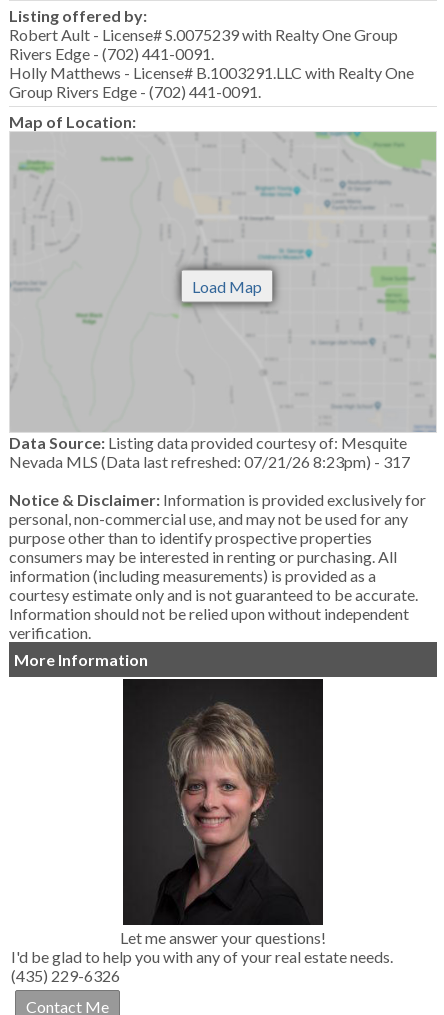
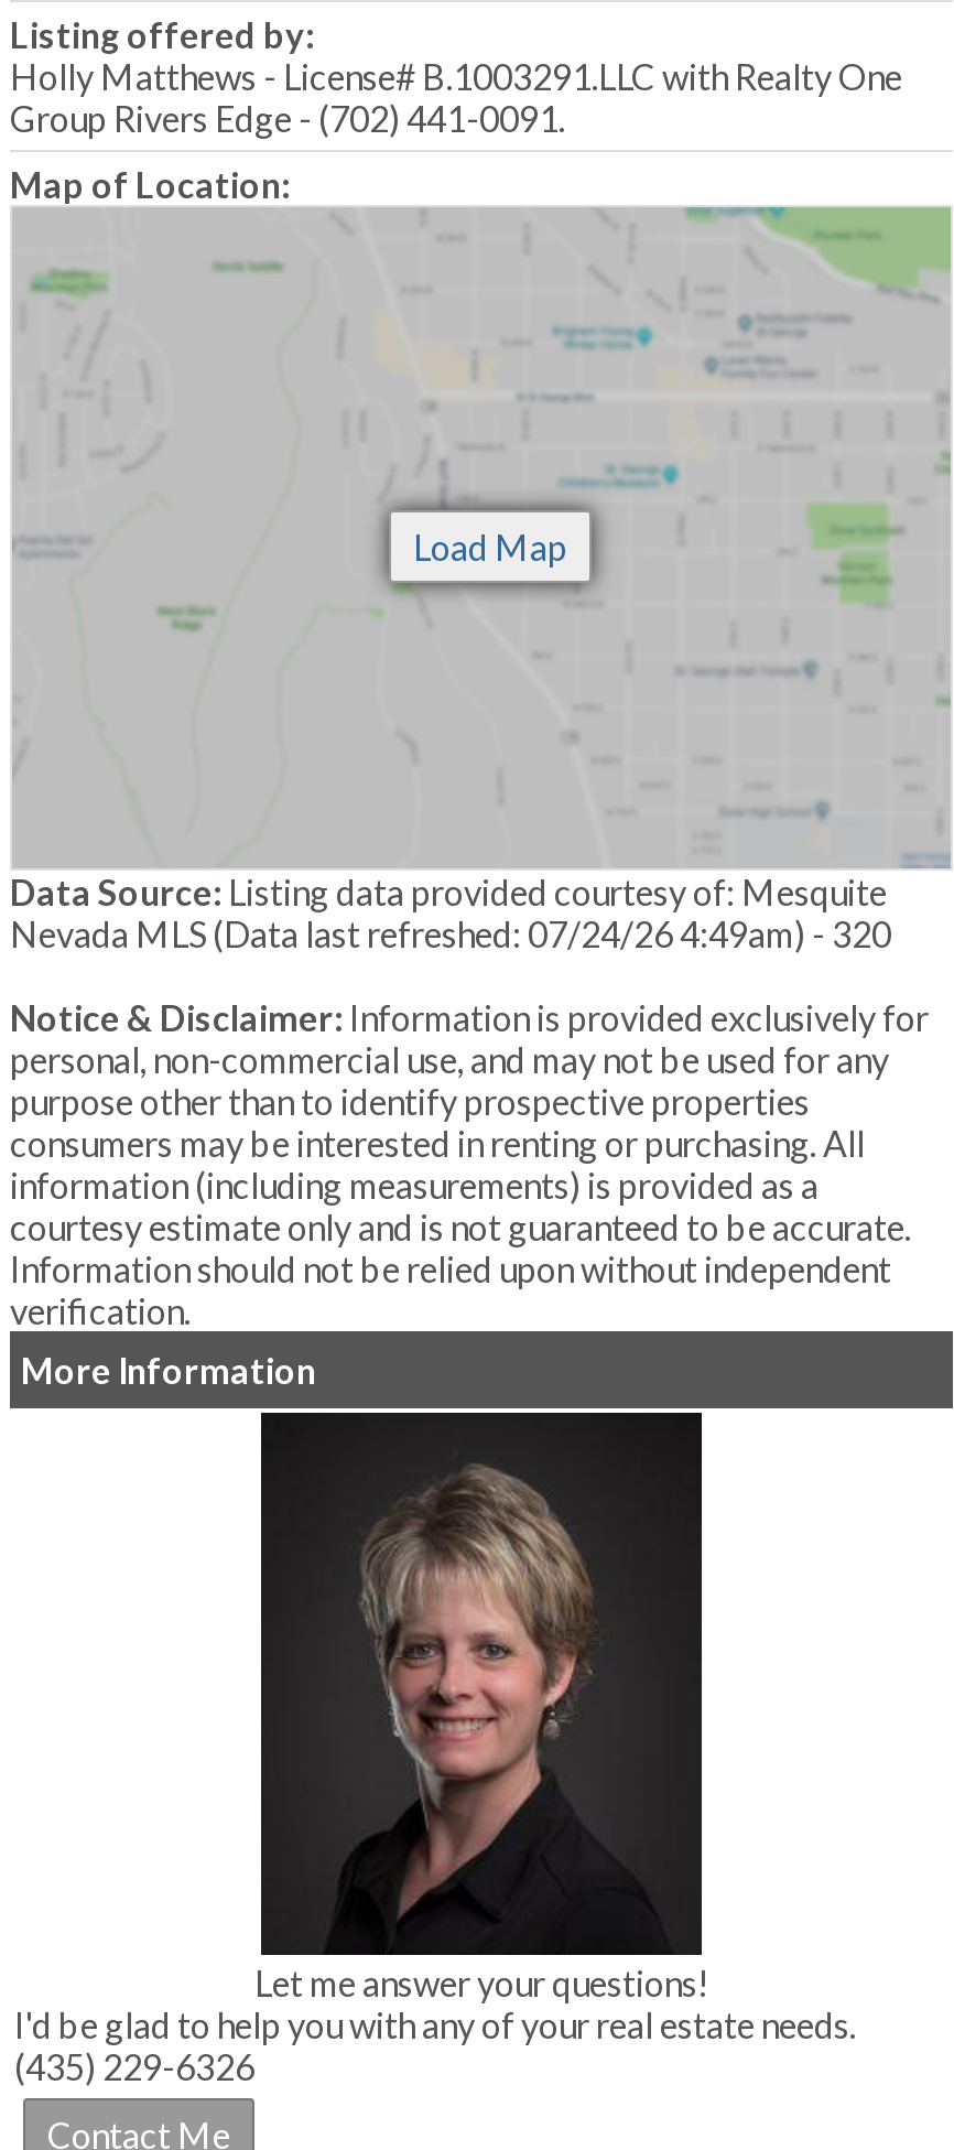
[9,25,398,63] Robert Ault - License# S.0075239 with Realty One Group | Rivers Edge - (702) 441-0091. -> none
[9,452,410,471] Nevada MLS (Data last refreshed: 07/21/26 8:23pm) - 317 -> [10,914,891,955] Nevada MLS (Data last refreshed: 07/24/26 4:49am) - 320

